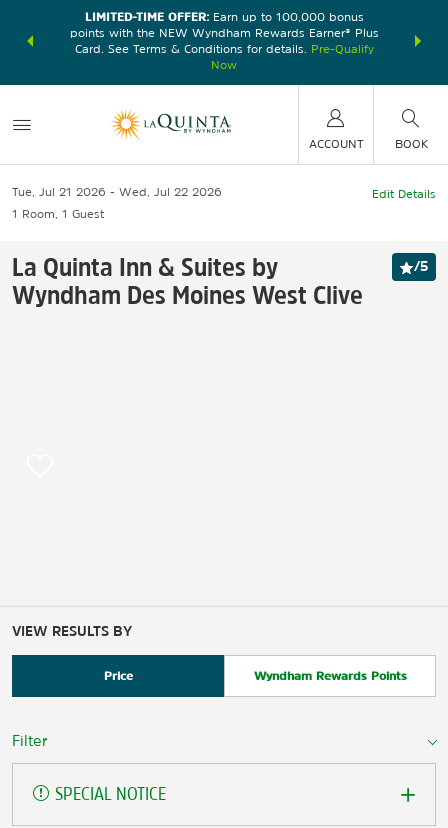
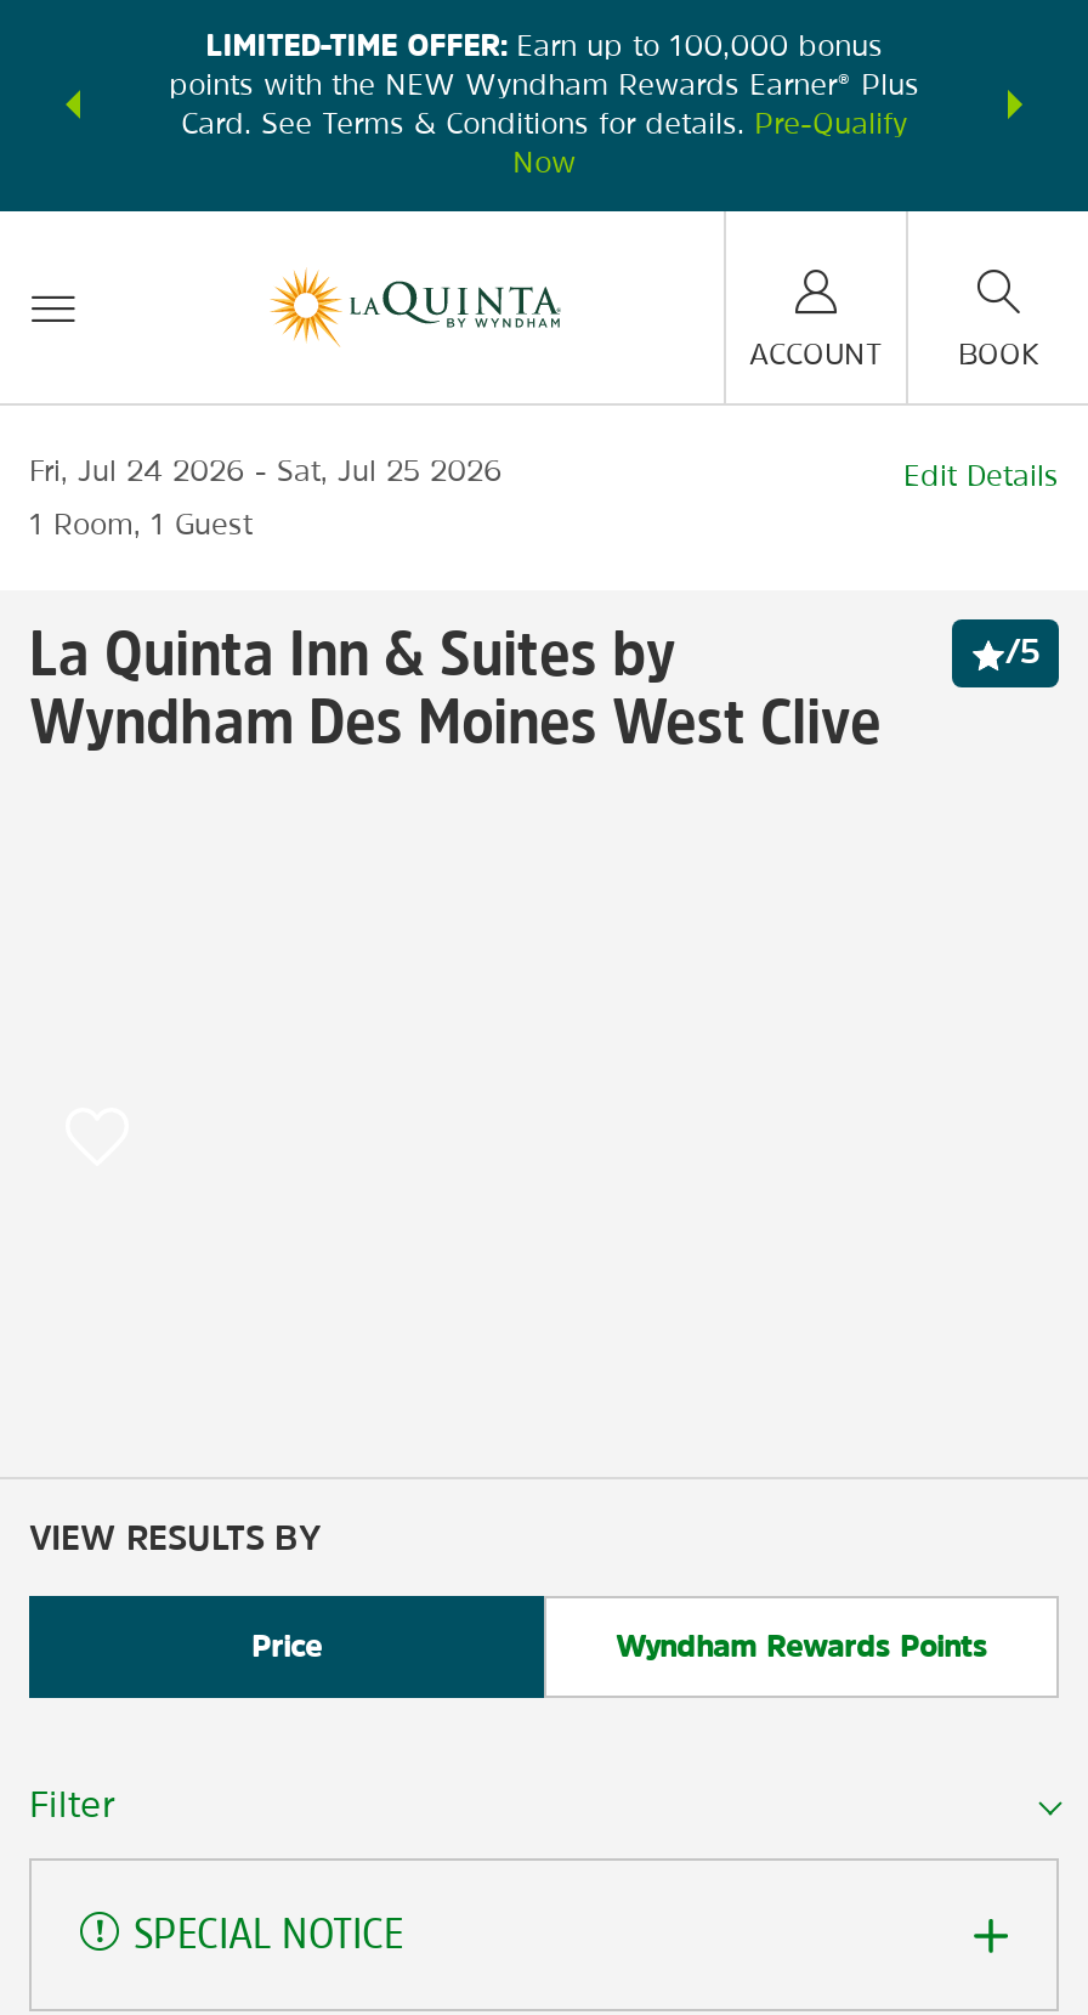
[12,186,106,198] Tue, Jul 21 2026 -> [29,457,245,486] Fri, Jul 24 2026
[119,186,222,198] Wed, Jul 22 2026 -> [277,457,503,486] Sat, Jul 25 2026

